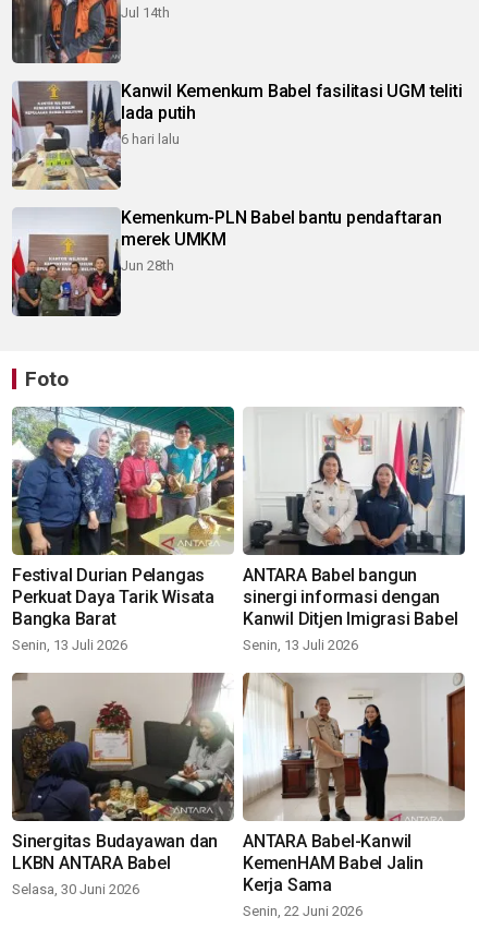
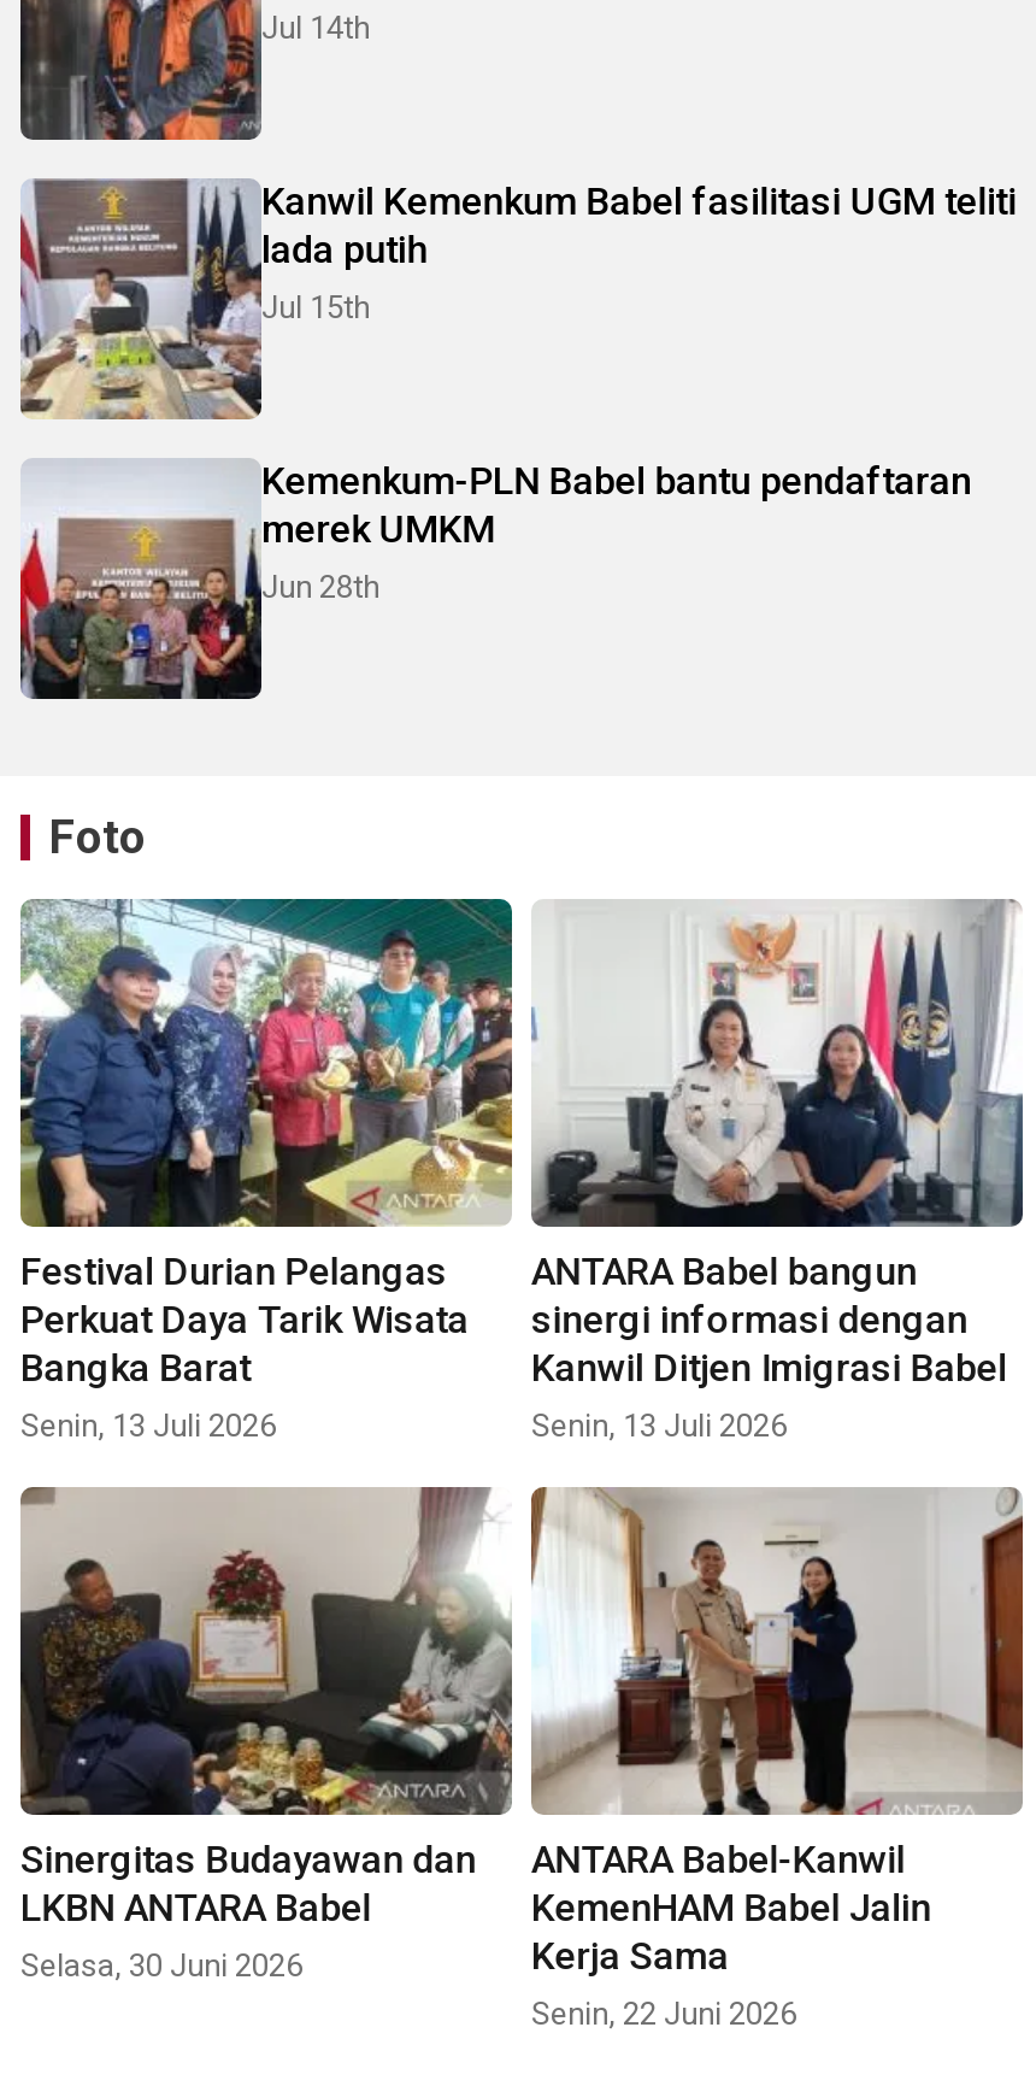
[121,131,180,147] 6 hari lalu -> [261,289,370,325] Jul 15th

